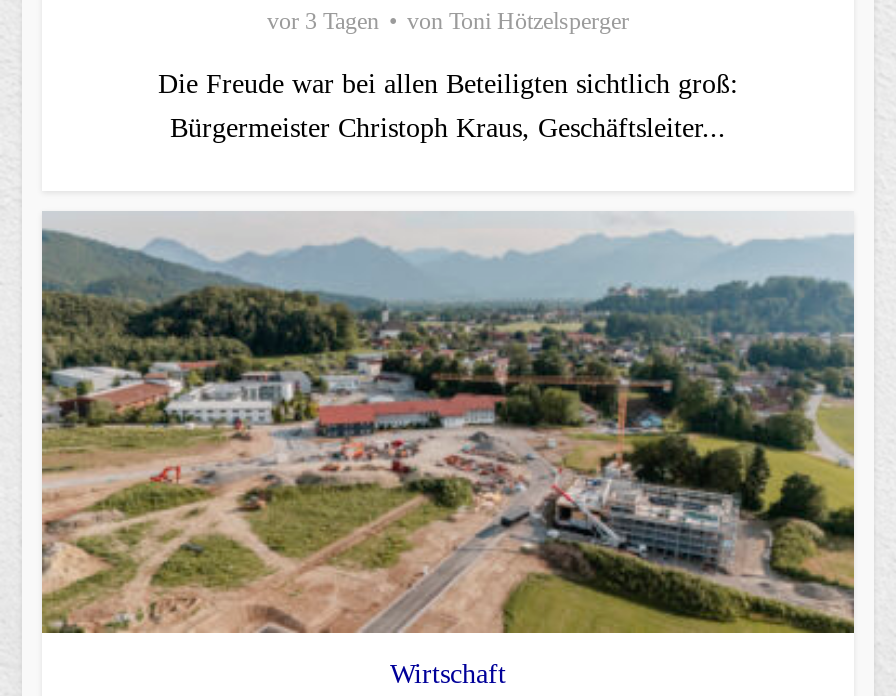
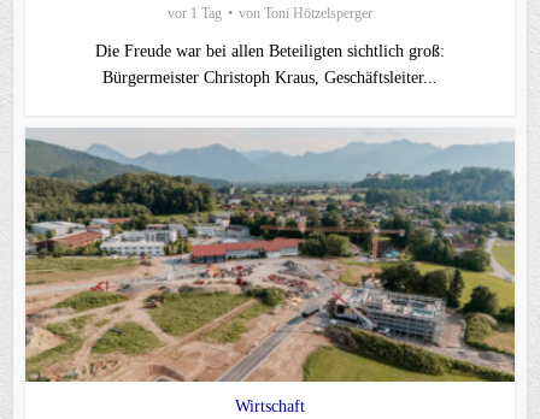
[267,8,629,36] vor 3 Tagen von Toni Hötzelsperger -> [168,5,372,21] vor 1 Tag von Toni Hötzelsperger

